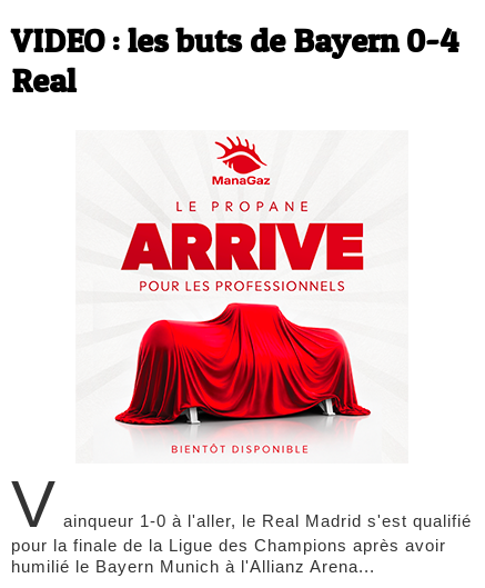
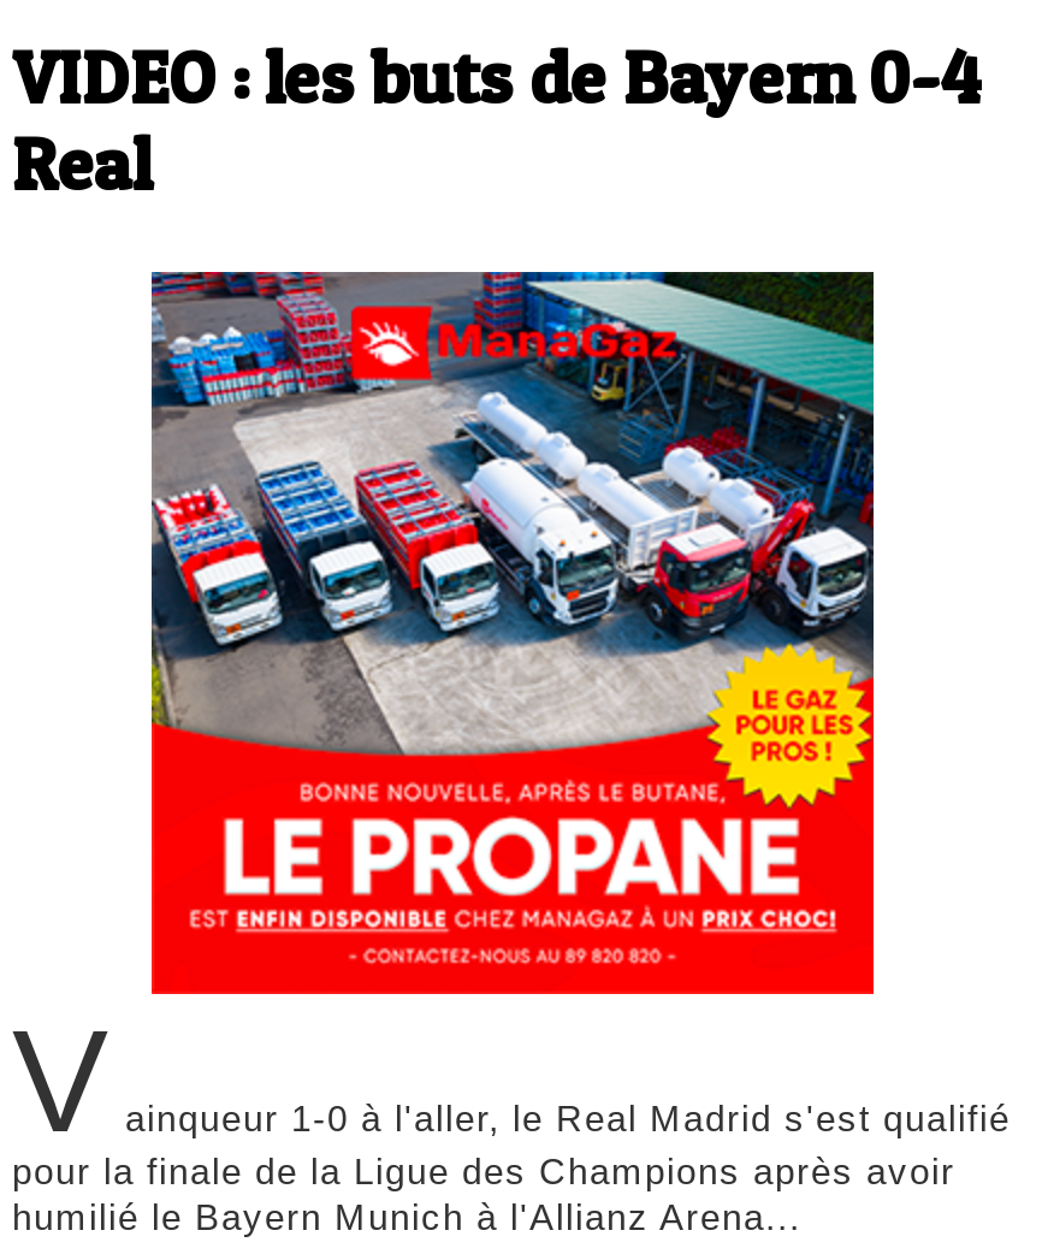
[75,130,408,464] [image] -> [149,270,876,996] [image]

